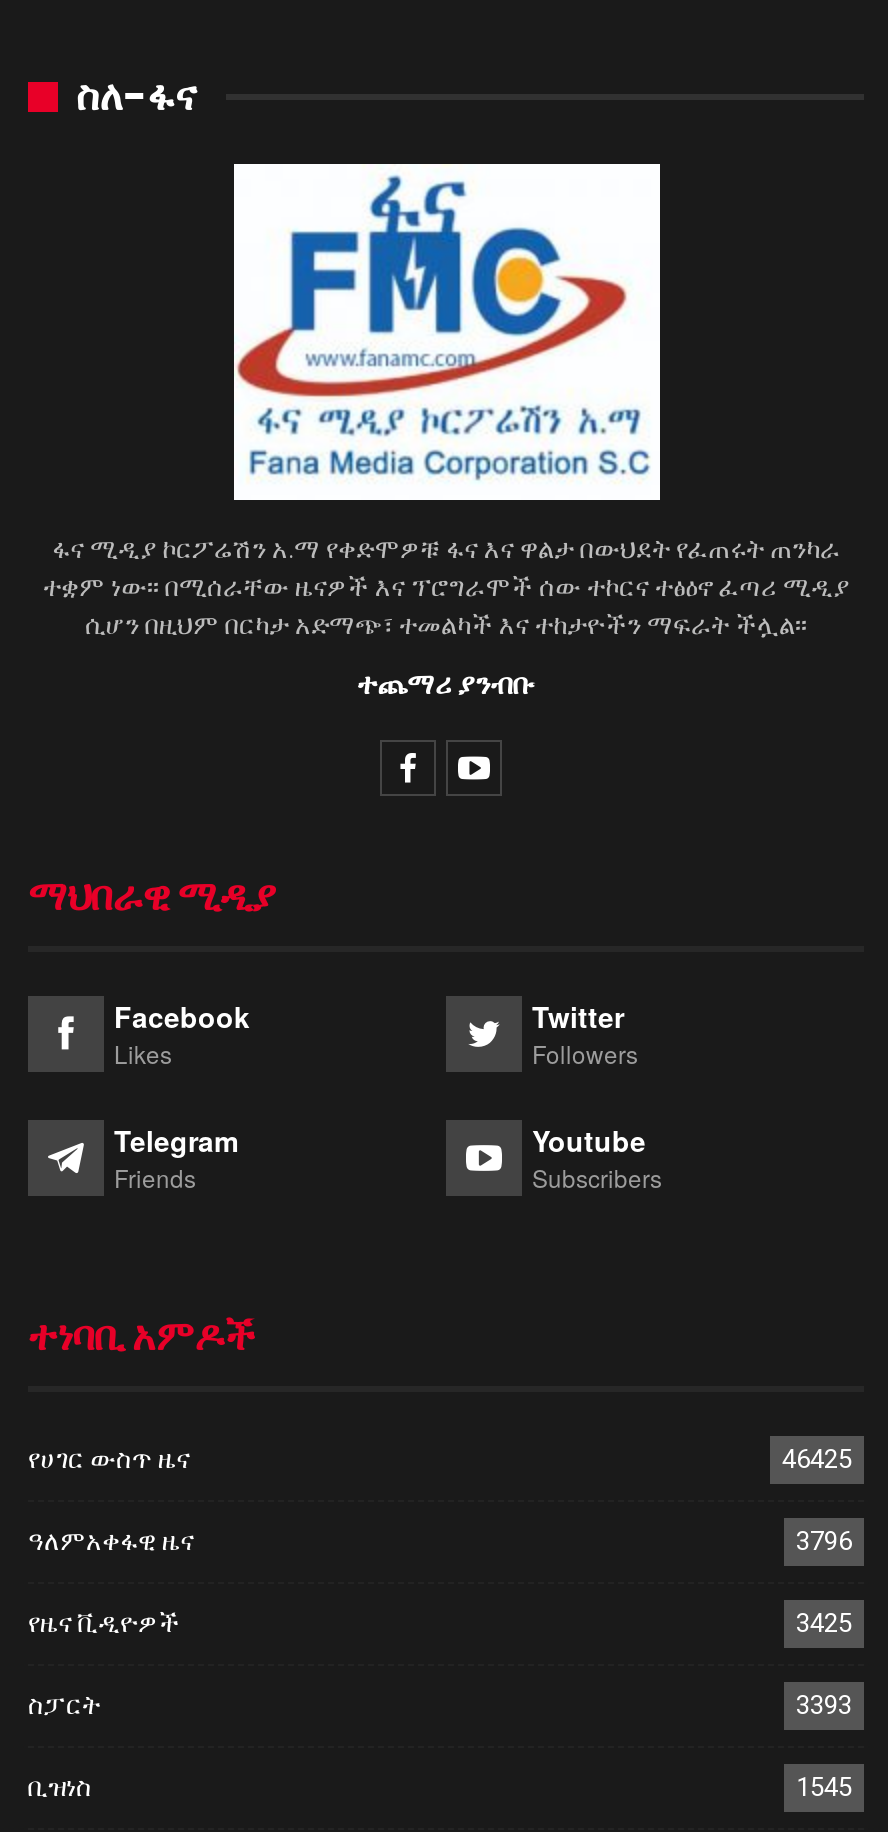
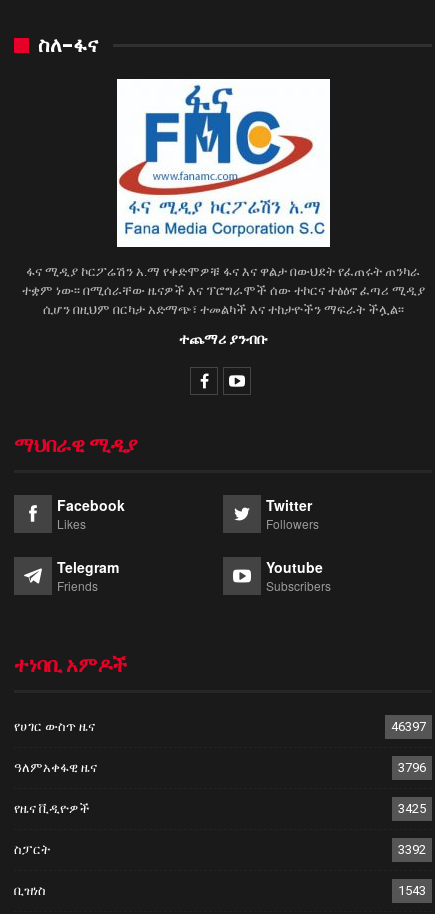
[782,1444,852,1474] 46425 -> [391,719,426,734] 46397
[796,1690,852,1720] 3393 -> [398,842,426,857] 3392
[796,1772,852,1802] 1545 -> [398,883,426,898] 1543

